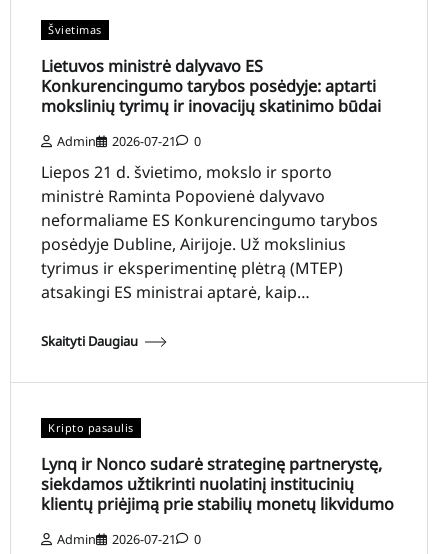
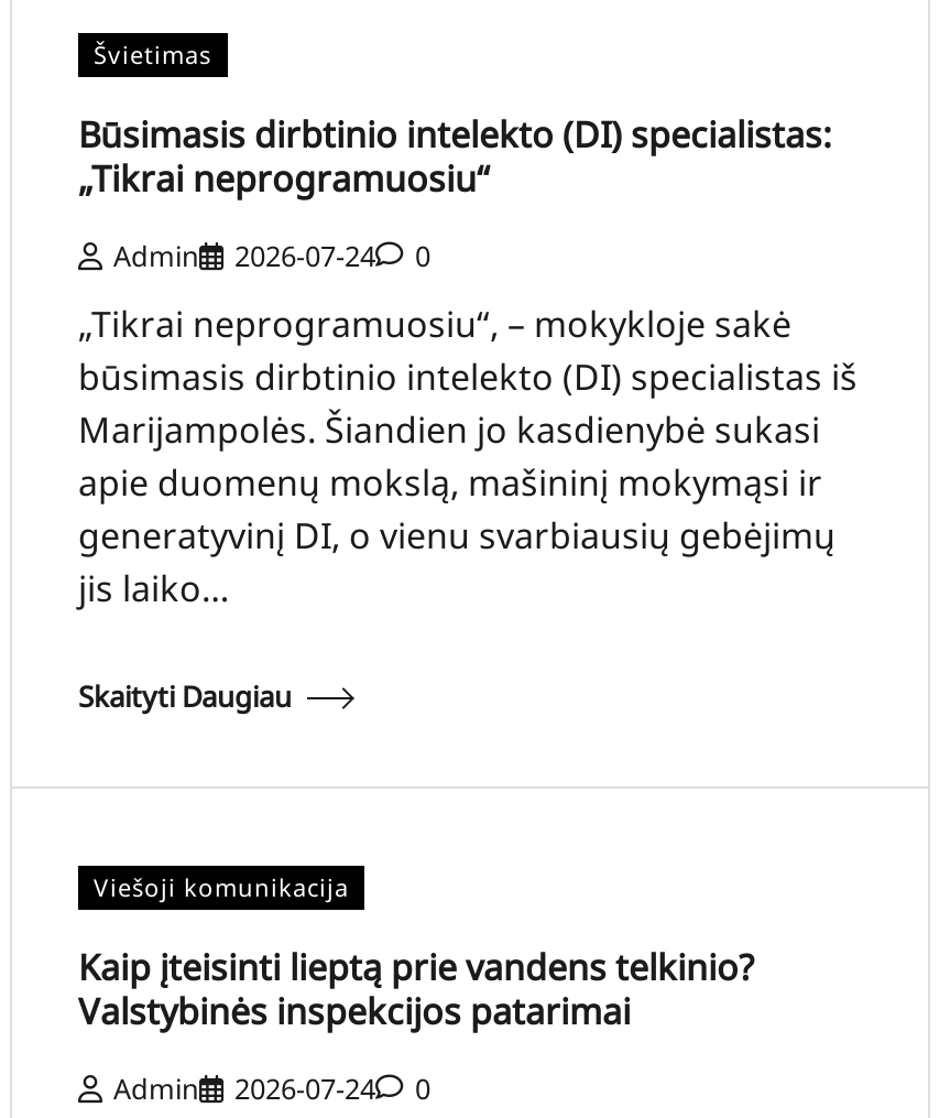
[41,55,381,117] Lietuvos ministrė dalyvavo ES | Konkurencingumo tarybos posėdyje: aptarti | mokslinių tyrimų ir inovacijų skatinimo būdai -> [78,109,831,202] Būsimasis dirbtinio intelekto (DI) specialistas: | „Tikrai neprogramuosiu“
[57,132,201,150] Admin 2026-07-21 0 -> [113,235,430,275] Admin 2026-07-24 0
[41,161,378,303] Liepos 21 d. švietimo, mokslo ir sporto | ministrė Raminta Popovienė dalyvavo | neformaliame ES Konkurencingumo tarybos | posėdyje Dubline, Airijoje. Už mokslinius | tyrimus ir eksperimentinę plėtrą (MTEP) | atsakingi ES ministrai aptarė, kaip… -> [78,299,858,612] „Tikrai neprogramuosiu“, – mokykloje sakė | būsimasis dirbtinio intelekto (DI) specialistas iš | Marijampolės. Šiandien jo kasdienybė sukasi | apie duomenų mokslą, mašininį mokymąsi ir | generatyvinį DI, o vienu svarbiausių gebėjimų | jis laiko…
[48,420,133,435] Kripto pasaulis -> [94,870,349,903] Viešoji komunikacija
[41,453,394,515] Lynq ir Nonco sudarė strateginę partnerystę, | siekdamos užtikrinti nuolatinį institucinių | klientų priėjimą prie stabilių monetų likvidumo -> [78,942,754,1035] Kaip įteisinti lieptą prie vandens telkinio? | Valstybinės inspekcijos patarimai
[57,530,201,548] Admin 2026-07-21 0 -> [113,1068,430,1108] Admin 2026-07-24 0

